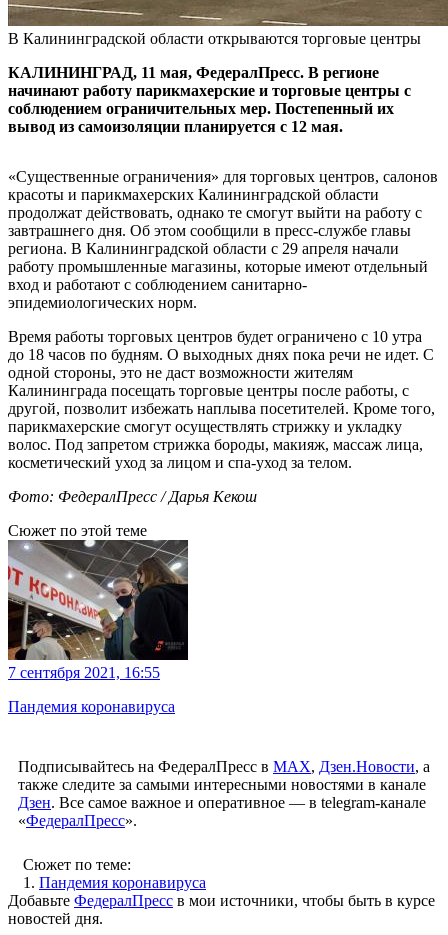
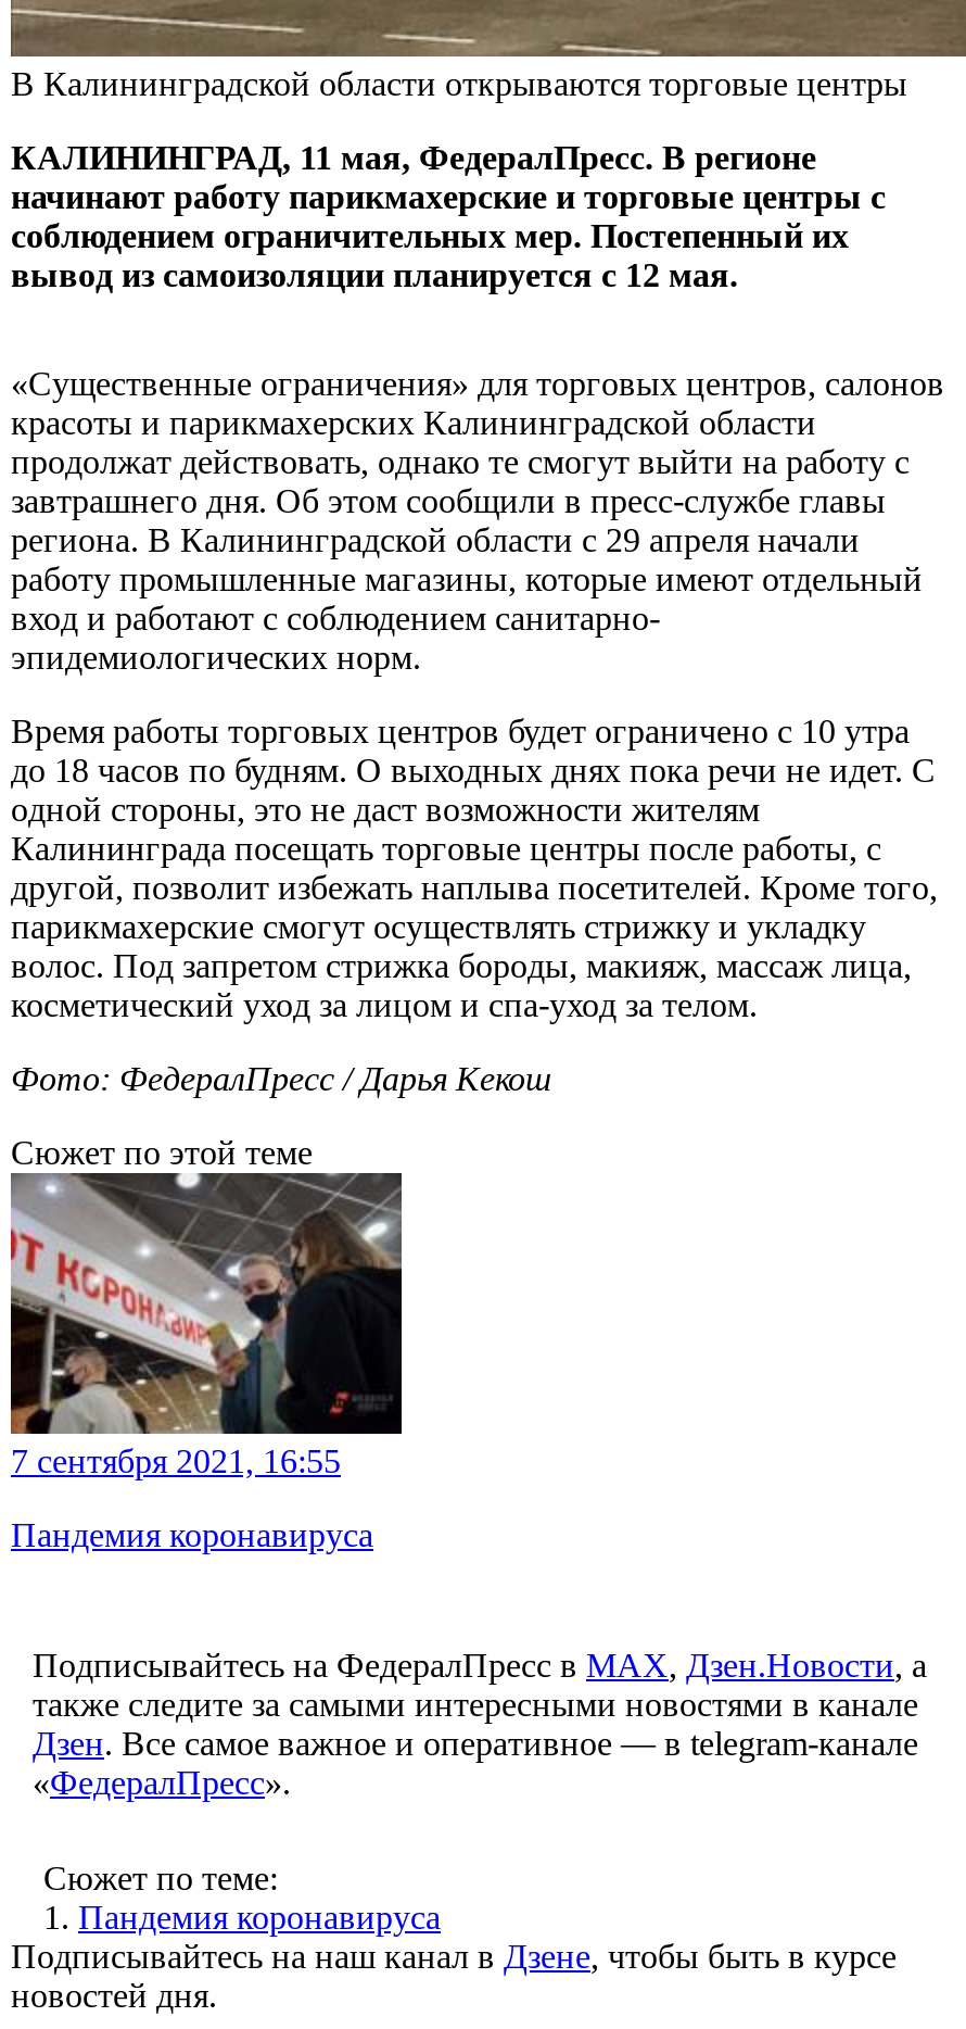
[8,892,435,909] Добавьте ФедералПресс в мои источники, чтобы быть в курсе -> [11,1938,897,1974] Подписывайтесь на наш канал в Дзене, чтобы быть в курсе

